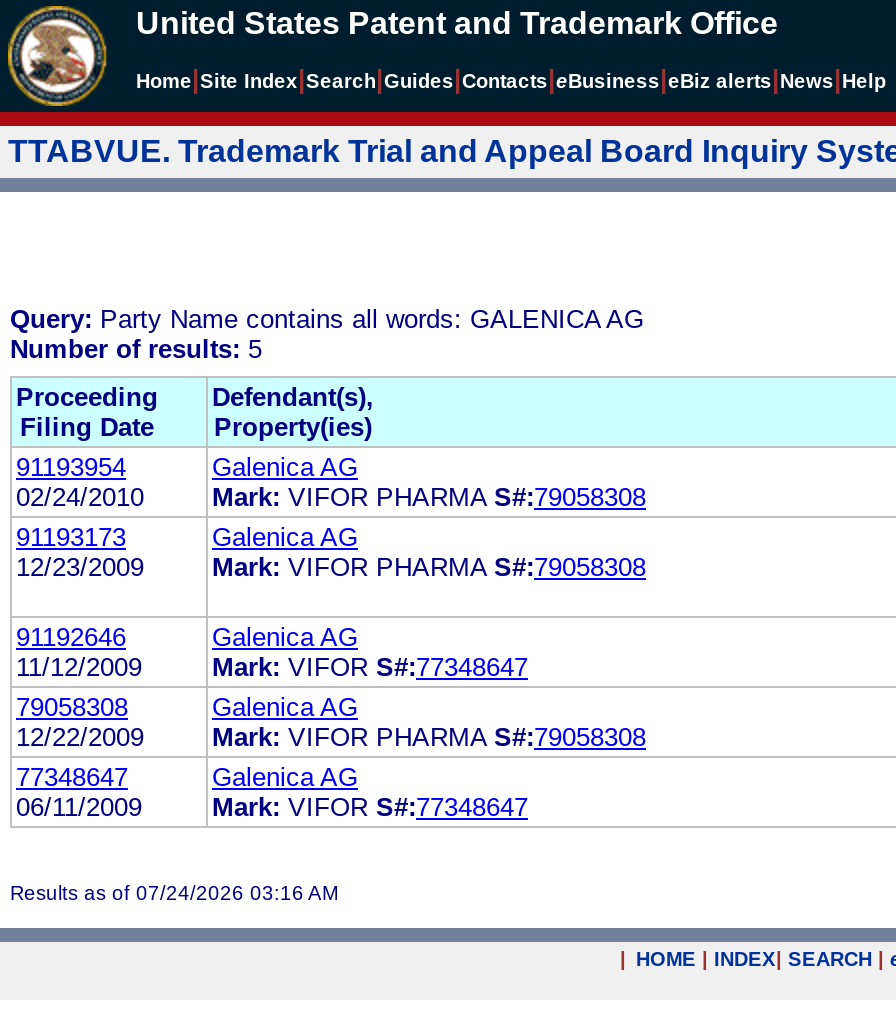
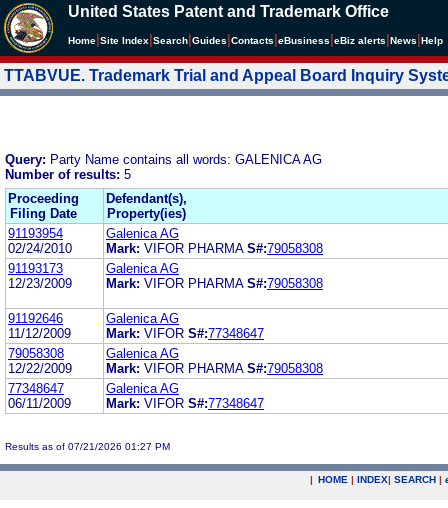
[10,882,338,904] Results as of 07/24/2026 03:16 AM -> [5,441,170,452] Results as of 07/21/2026 01:27 PM

